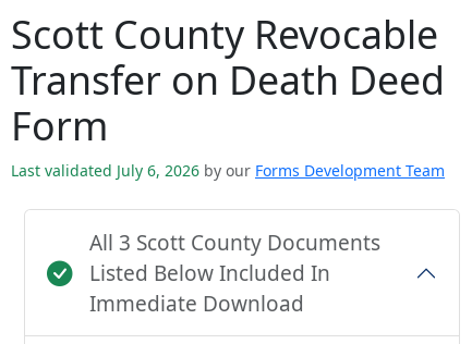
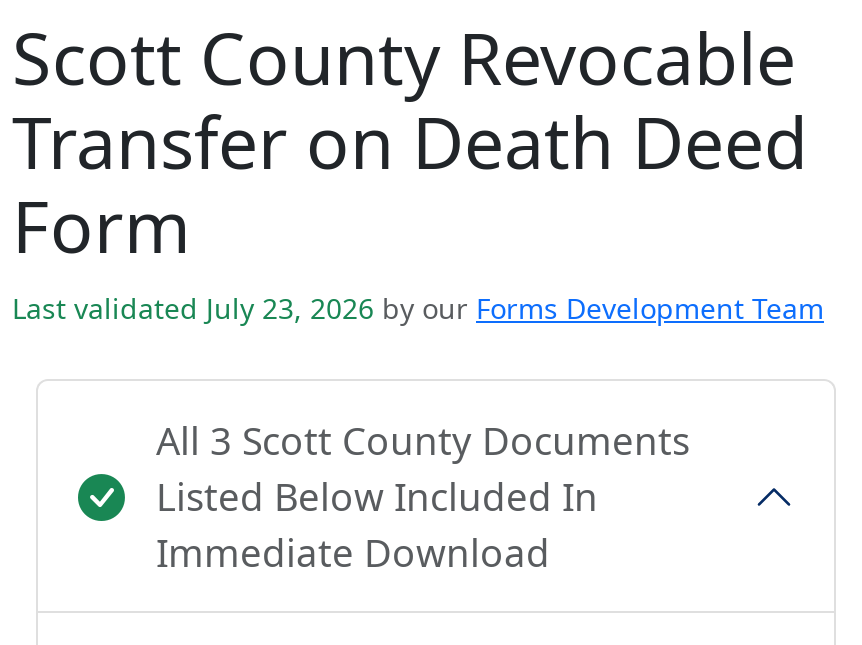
[11,160,445,181] Last validated July 6, 2026 by our Forms Development Team -> [12,289,824,327] Last validated July 23, 2026 by our Forms Development Team

